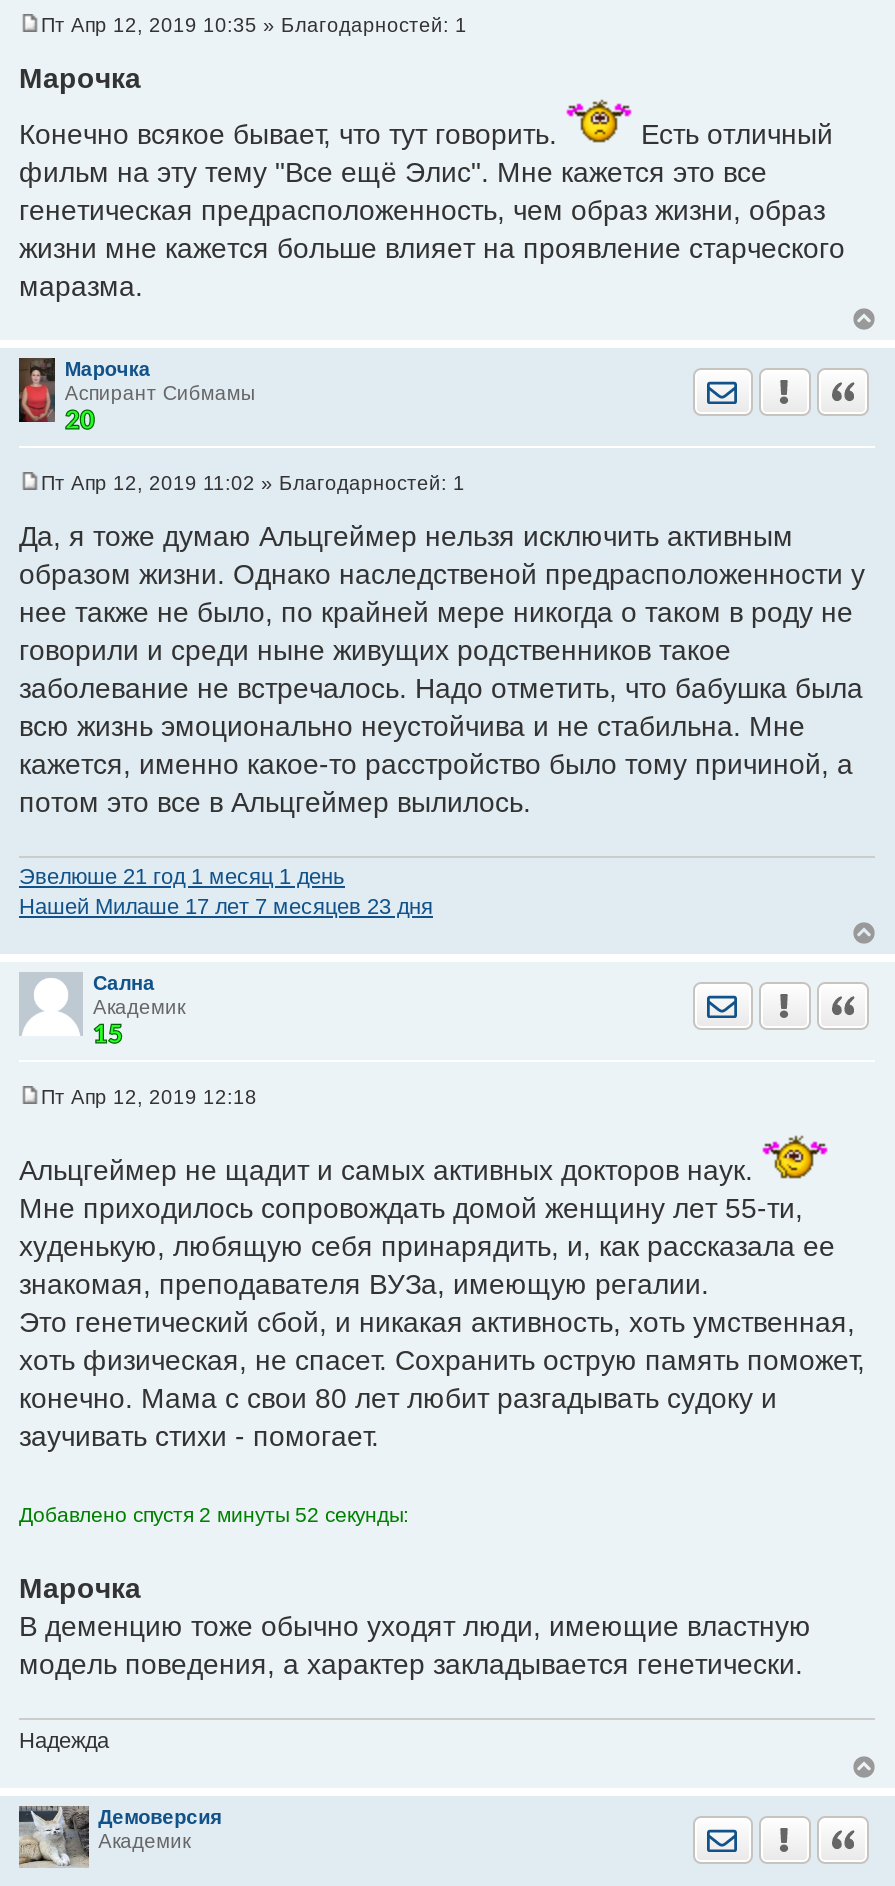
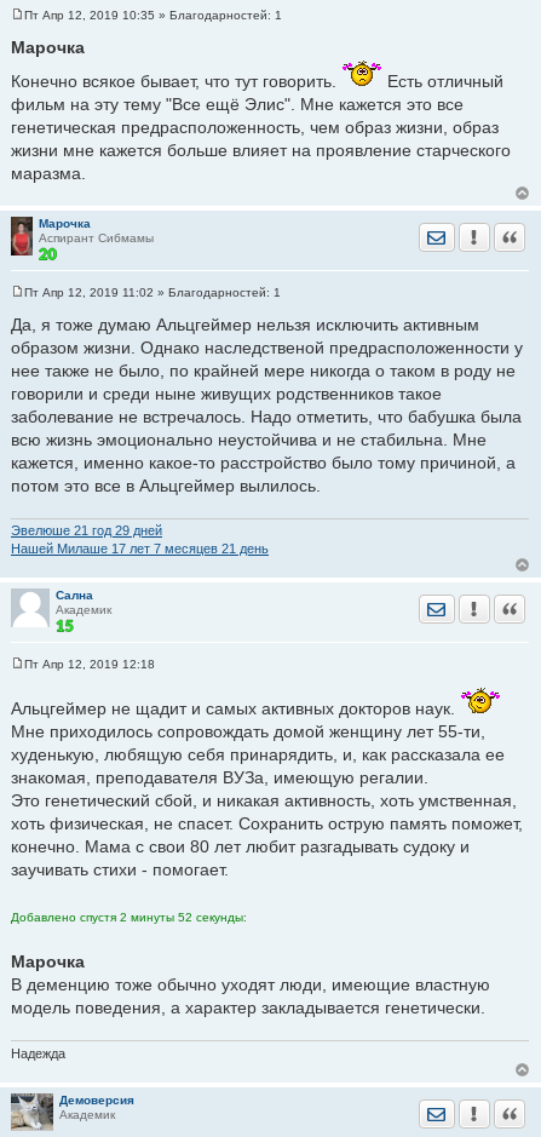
[19,865,433,919] Эвелюше 21 год 1 месяц 1 день | Нашей Милаше 17 лет 7 месяцев 23 дня -> [11,523,269,556] Эвелюше 21 год 29 дней | Нашей Милаше 17 лет 7 месяцев 21 день

